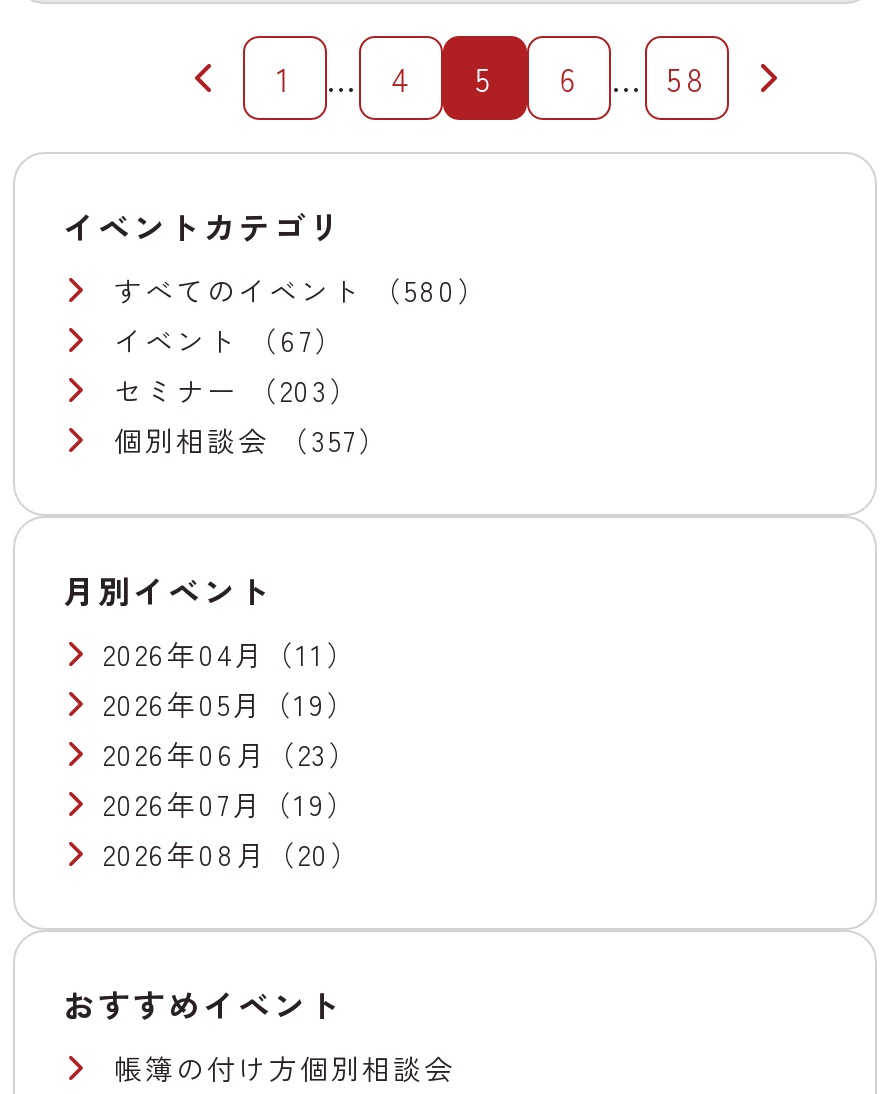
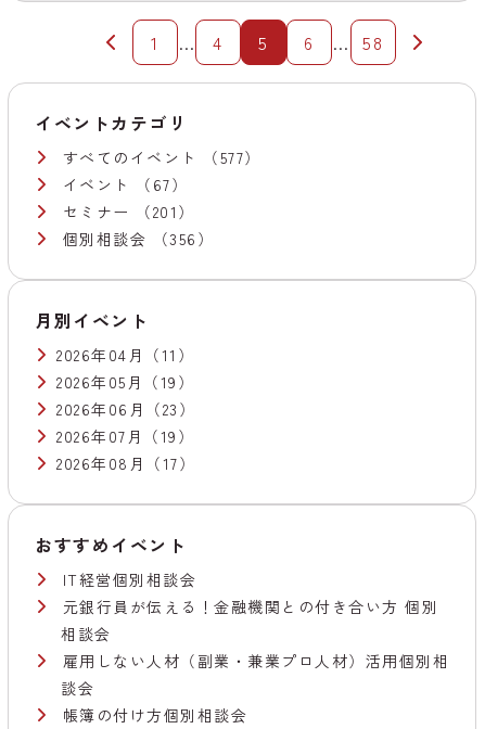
[114,270,488,310] すべてのイベント（580） -> [62,146,261,168] すべてのイベント（577）
[114,370,360,410] セミナー（203） -> [62,201,195,222] セミナー（201）
[114,420,389,460] 個別相談会（357） -> [62,228,214,250] 個別相談会（356）
[103,834,361,874] 2026年08月（20） -> [56,452,195,474] 2026年08月（17）
none -> [61,568,449,699] IT経営個別相談会 | 元銀行員が伝える！金融機関との付き合い方 個別 | 相談会 | 雇用しない人材（副業・兼業プロ人材）活用個別相 | 談会

